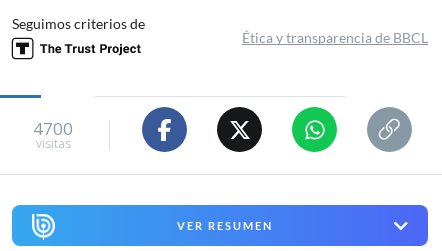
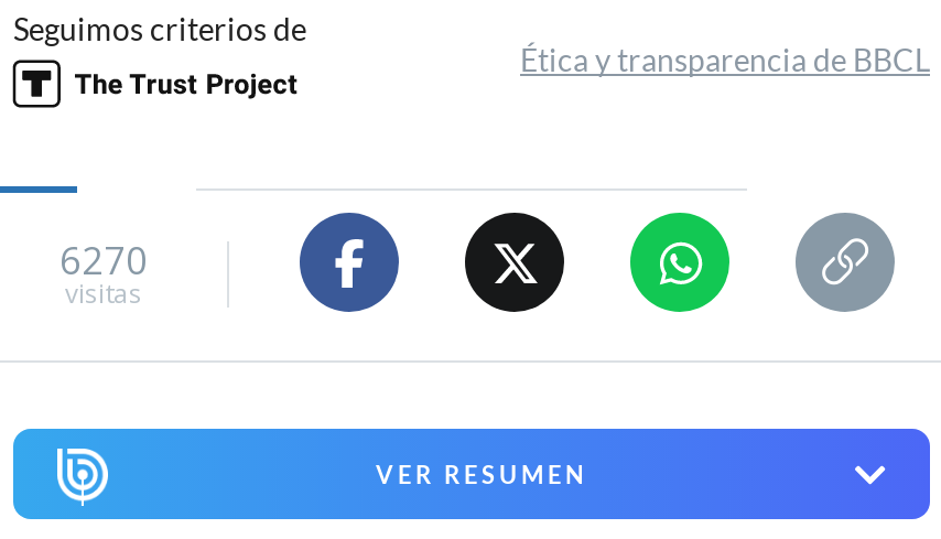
[33,117,73,140] 4700 -> [60,234,148,285] 6270

